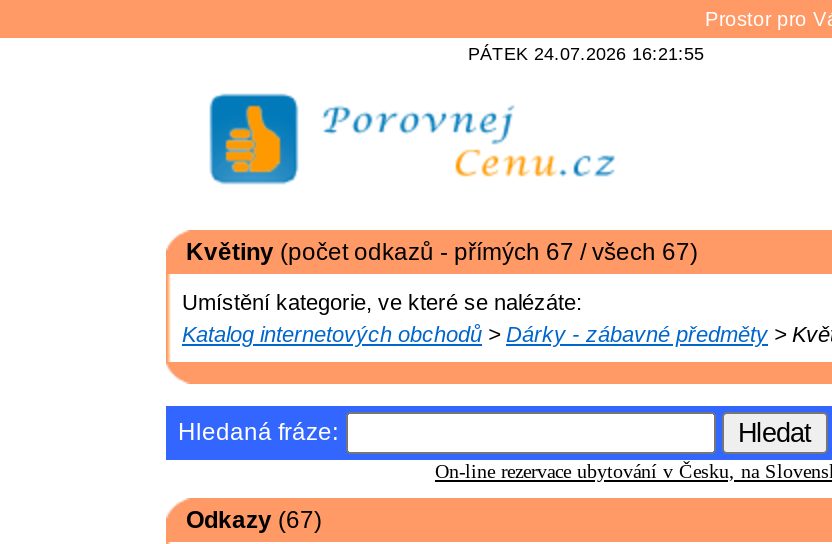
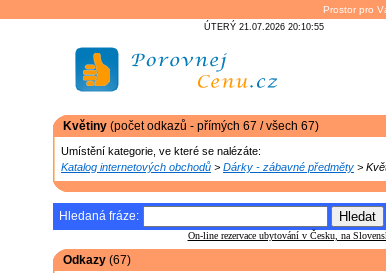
[468,44,704,64] PÁTEK 24.07.2026 16:21:55 -> [204,22,324,32] ÚTERÝ 21.07.2026 20:10:55

